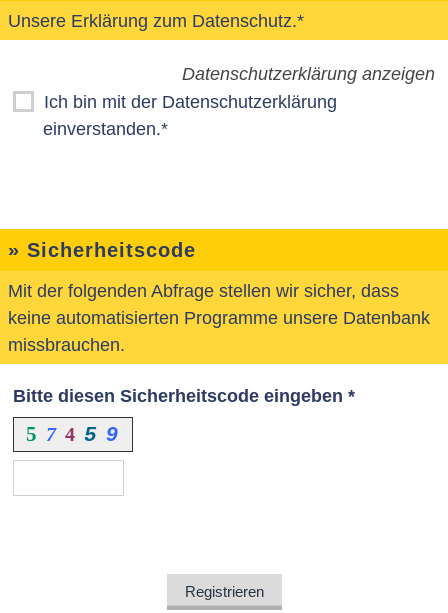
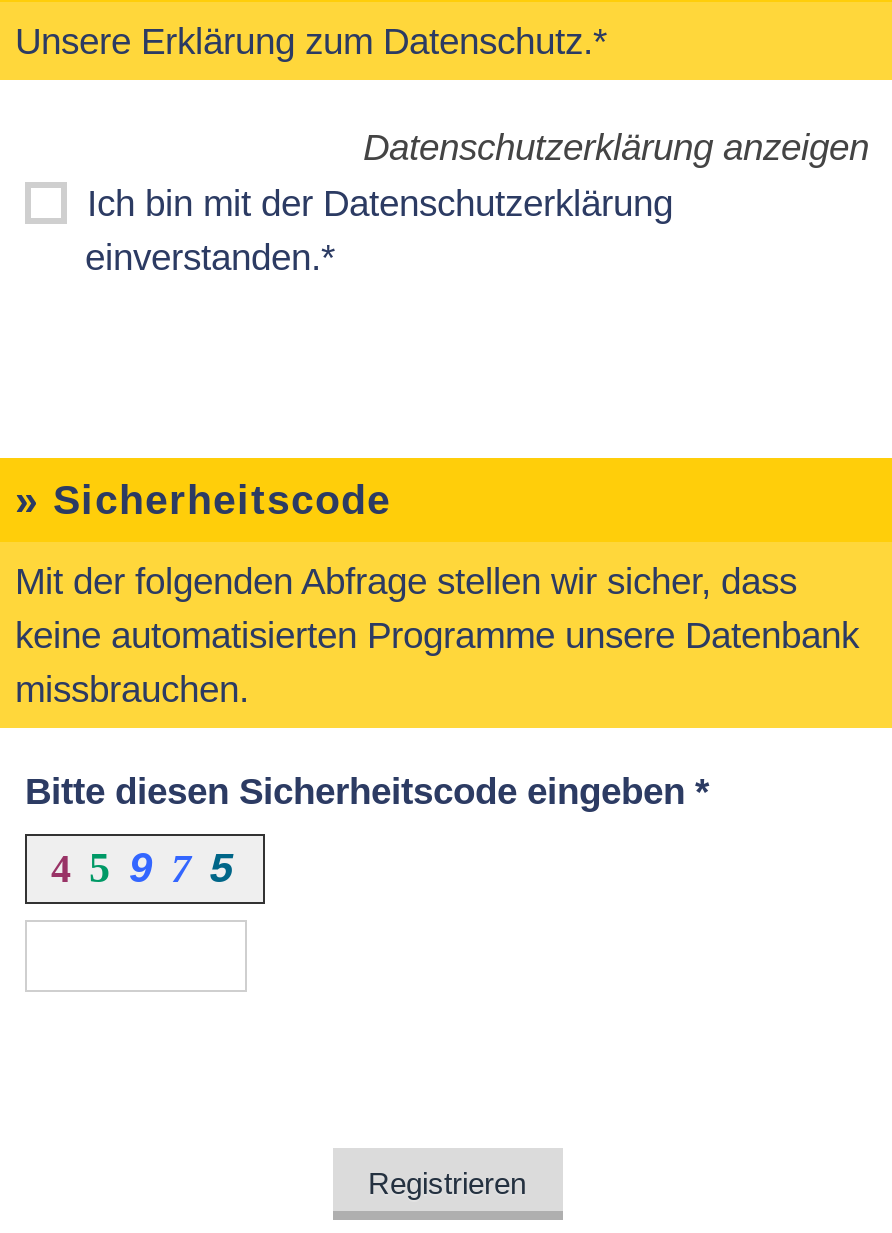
[26,422,120,447] 5 7 4 5 9 -> [51,843,239,893] 4 5 9 7 5

